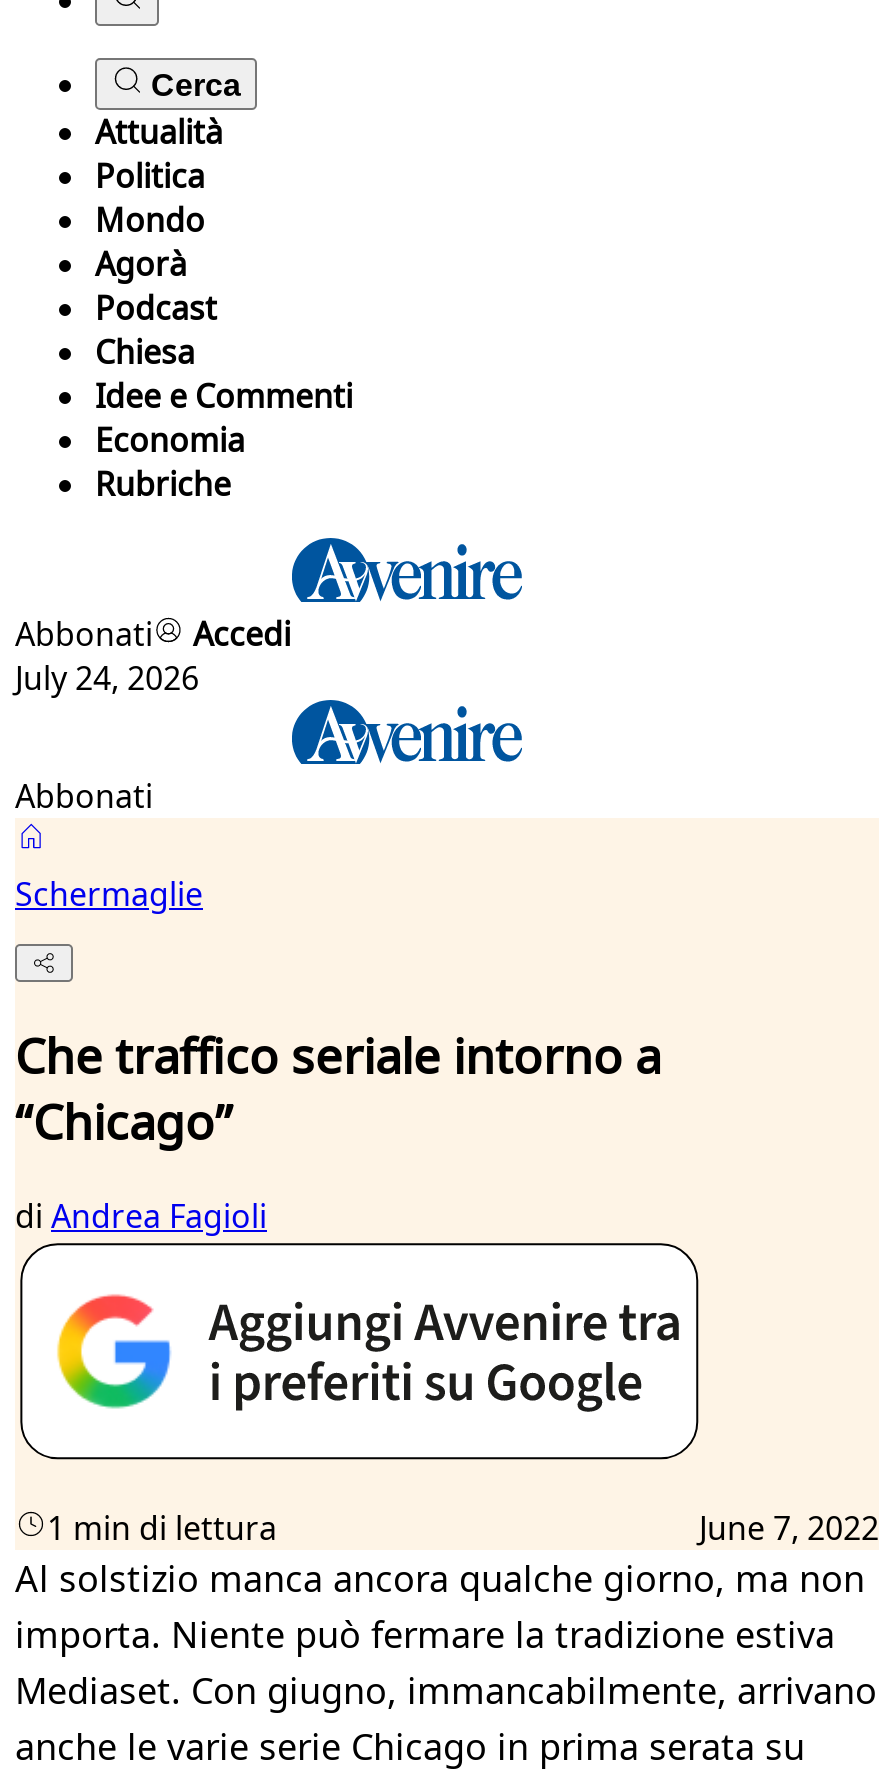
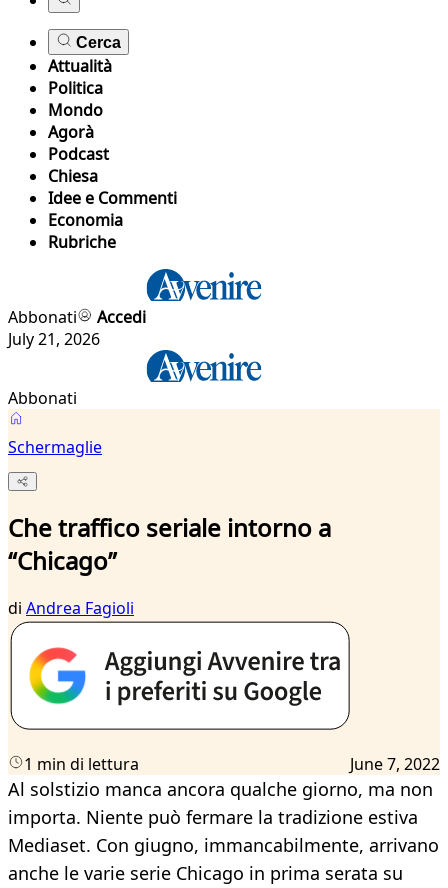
[15,656,199,700] July 24, 2026 -> [8,328,100,350] July 21, 2026

